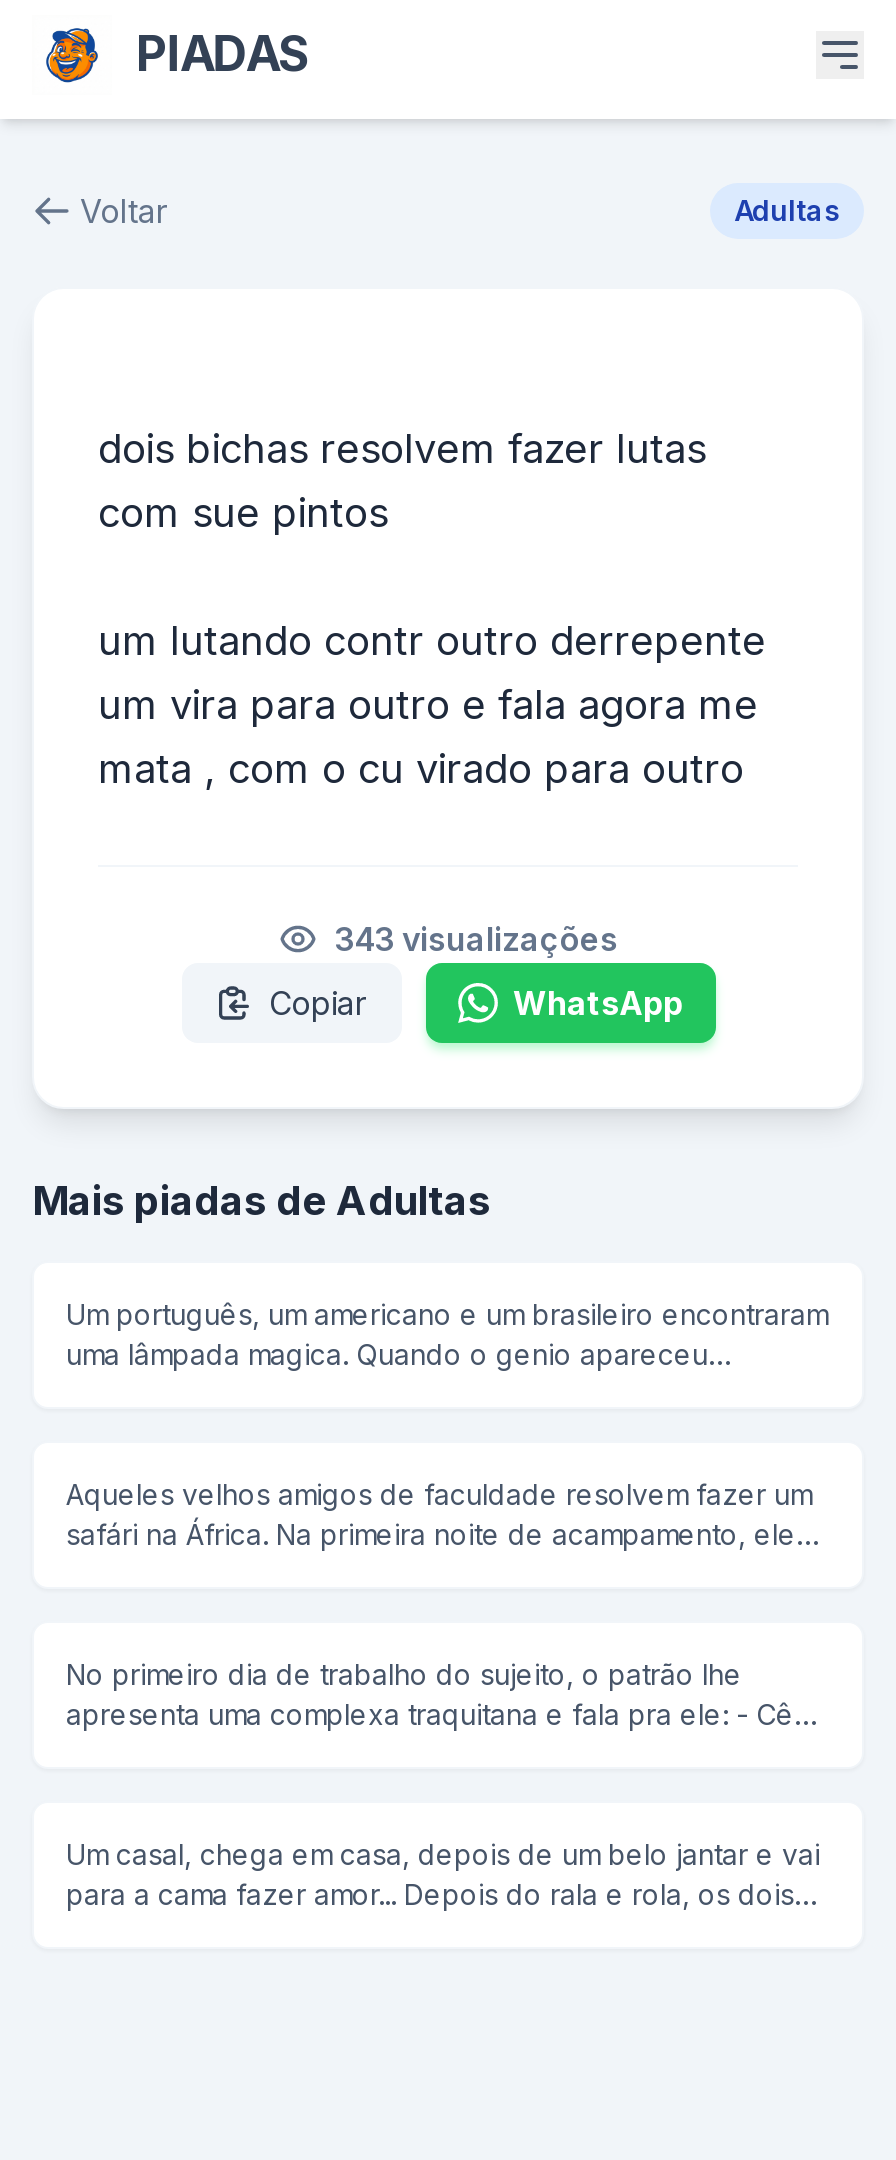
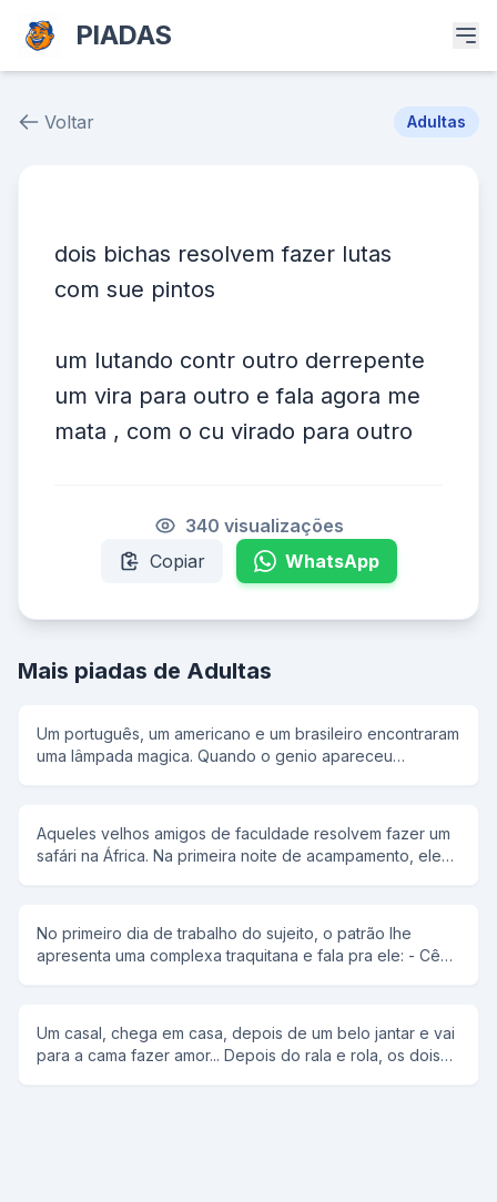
[334,919,618,959] 343 visualizações -> [185,515,343,537] 340 visualizações

